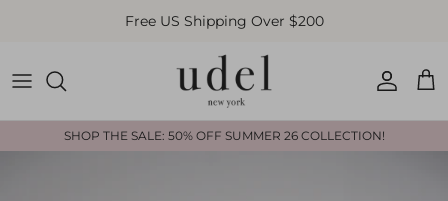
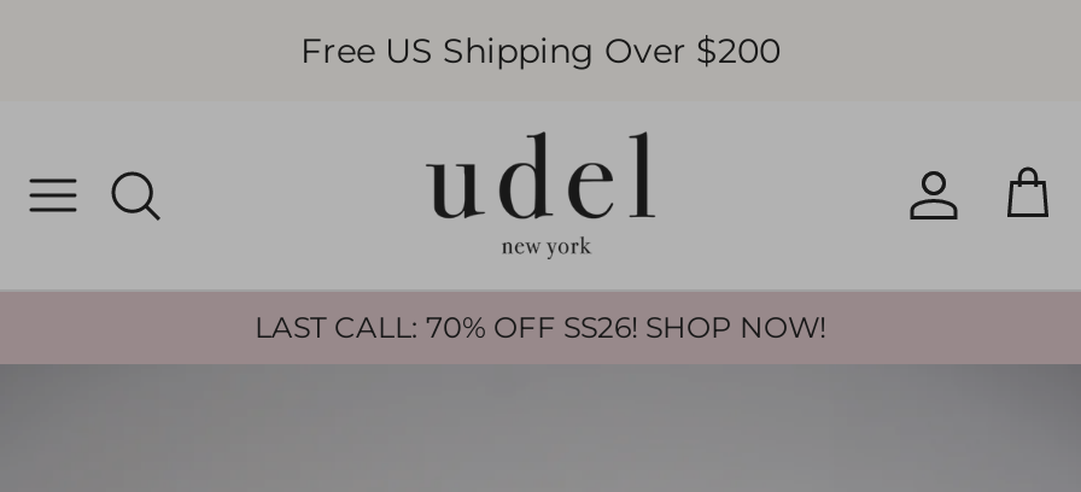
[63,128,384,143] SHOP THE SALE: 50% OFF SUMMER 26 COLLECTION! -> [255,308,826,344] LAST CALL: 70% OFF SS26! SHOP NOW!

